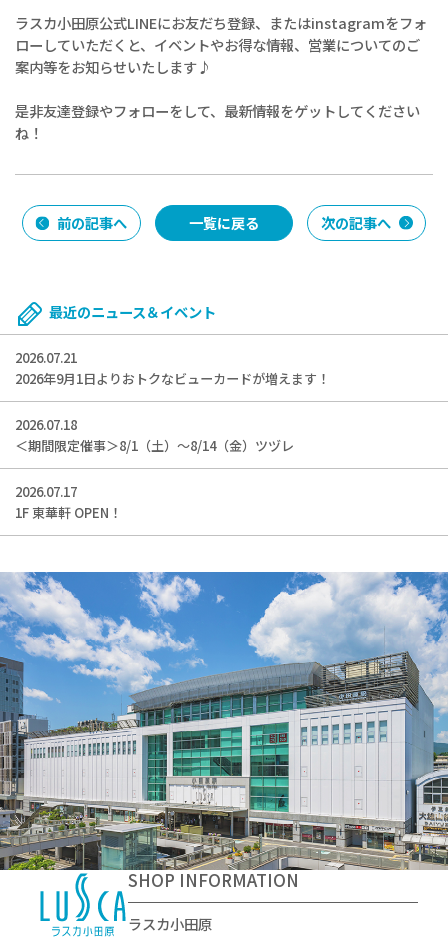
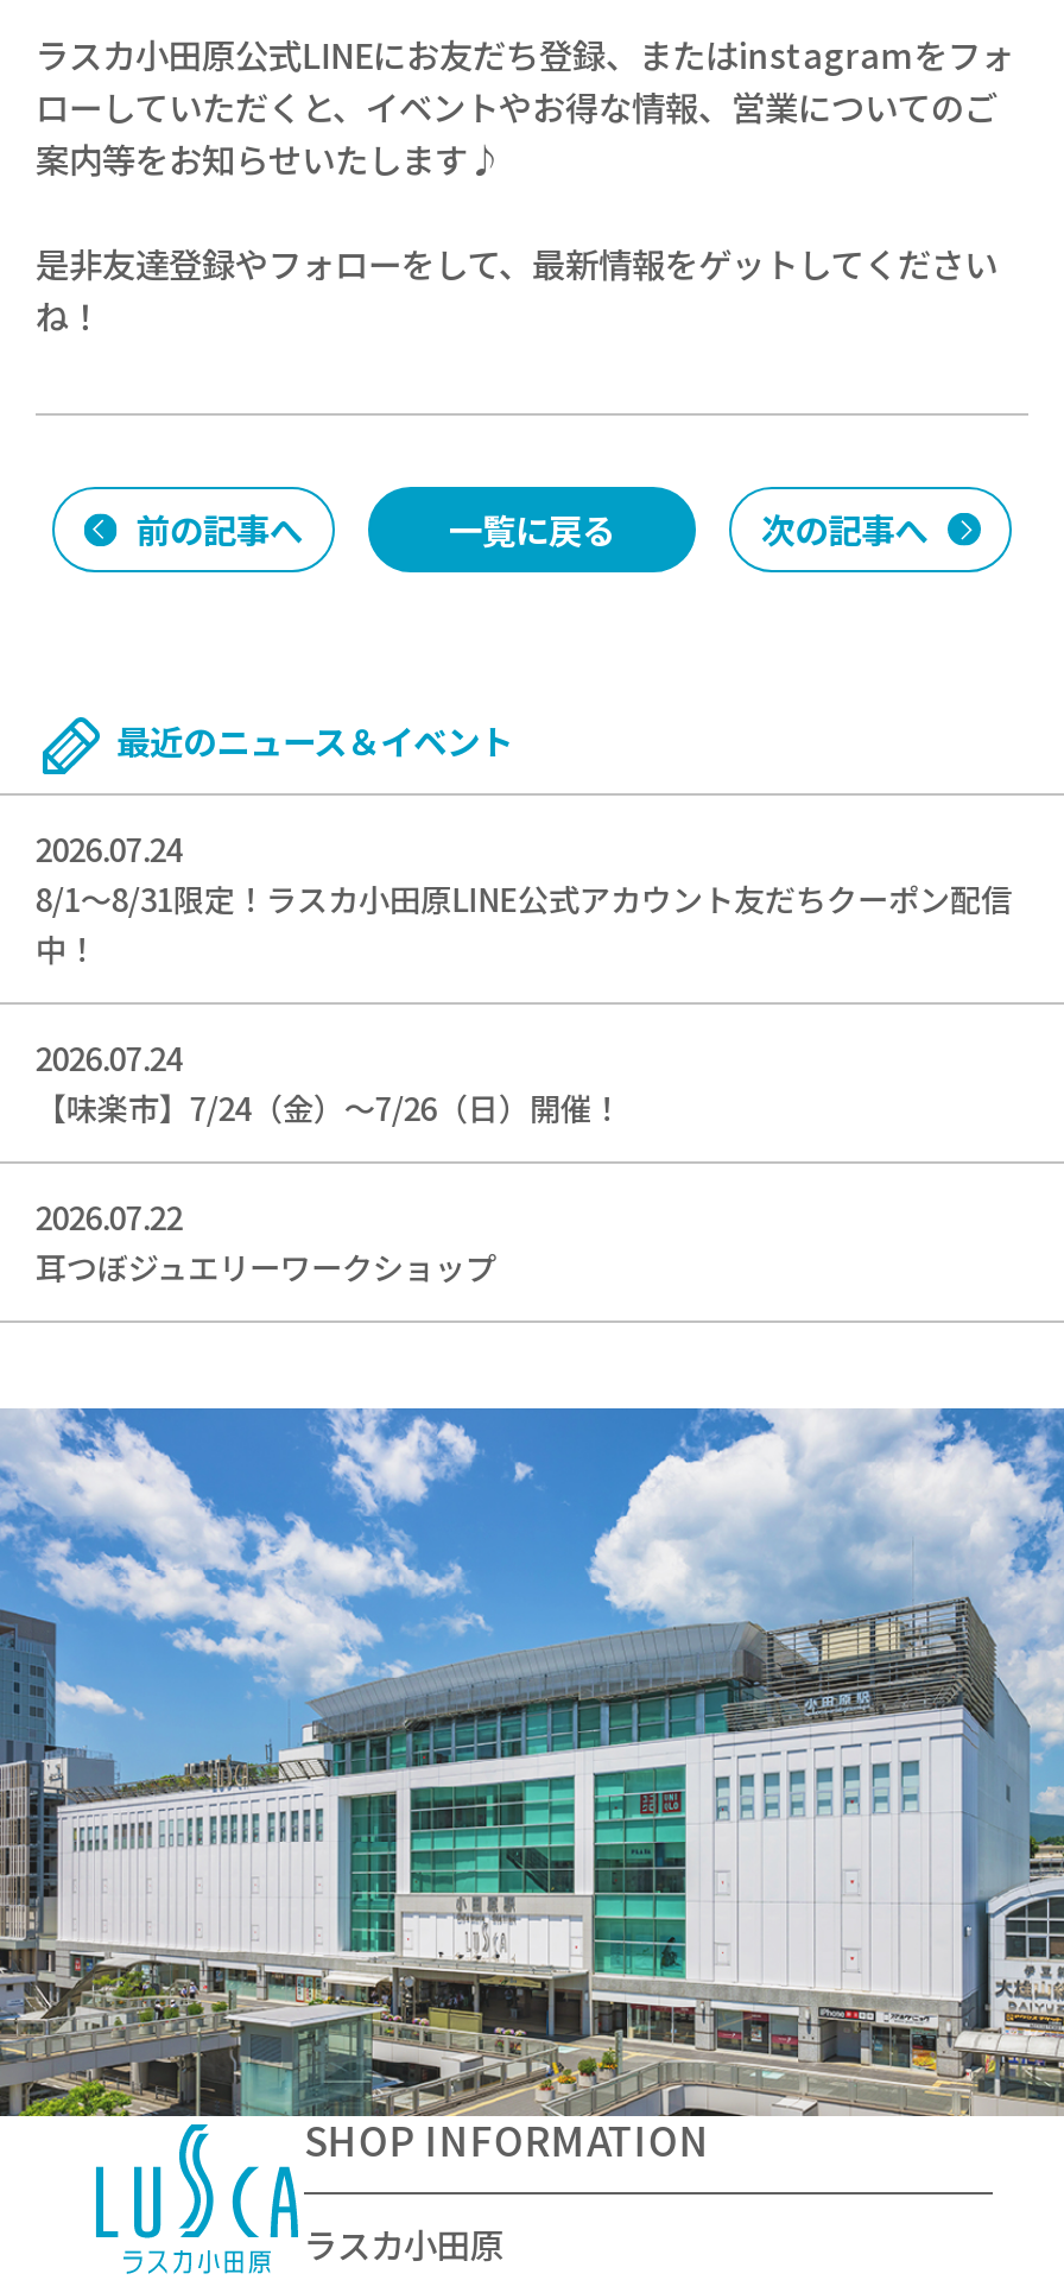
[15,348,330,388] 2026.07.21 | 2026年9月1日よりおトクなビューカードが増えます！ -> [35,827,1012,972] 2026.07.24 | 8/1～8/31限定！ラスカ小田原LINE公式アカウント友だちクーポン配信 | 中！
[15,415,294,455] 2026.07.18 | ＜期間限定催事＞8/1（土）～8/14（金）ツヅレ -> [35,1035,622,1130] 2026.07.24 | 【味楽市】7/24（金）～7/26（日）開催！
[15,482,122,522] 2026.07.17 | 1F 東華軒 OPEN！ -> [35,1194,496,1289] 2026.07.22 | 耳つぼジュエリーワークショップ

